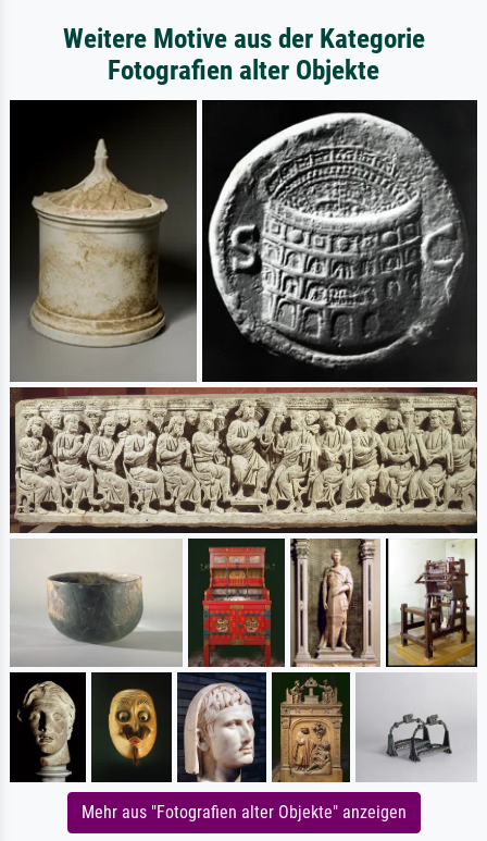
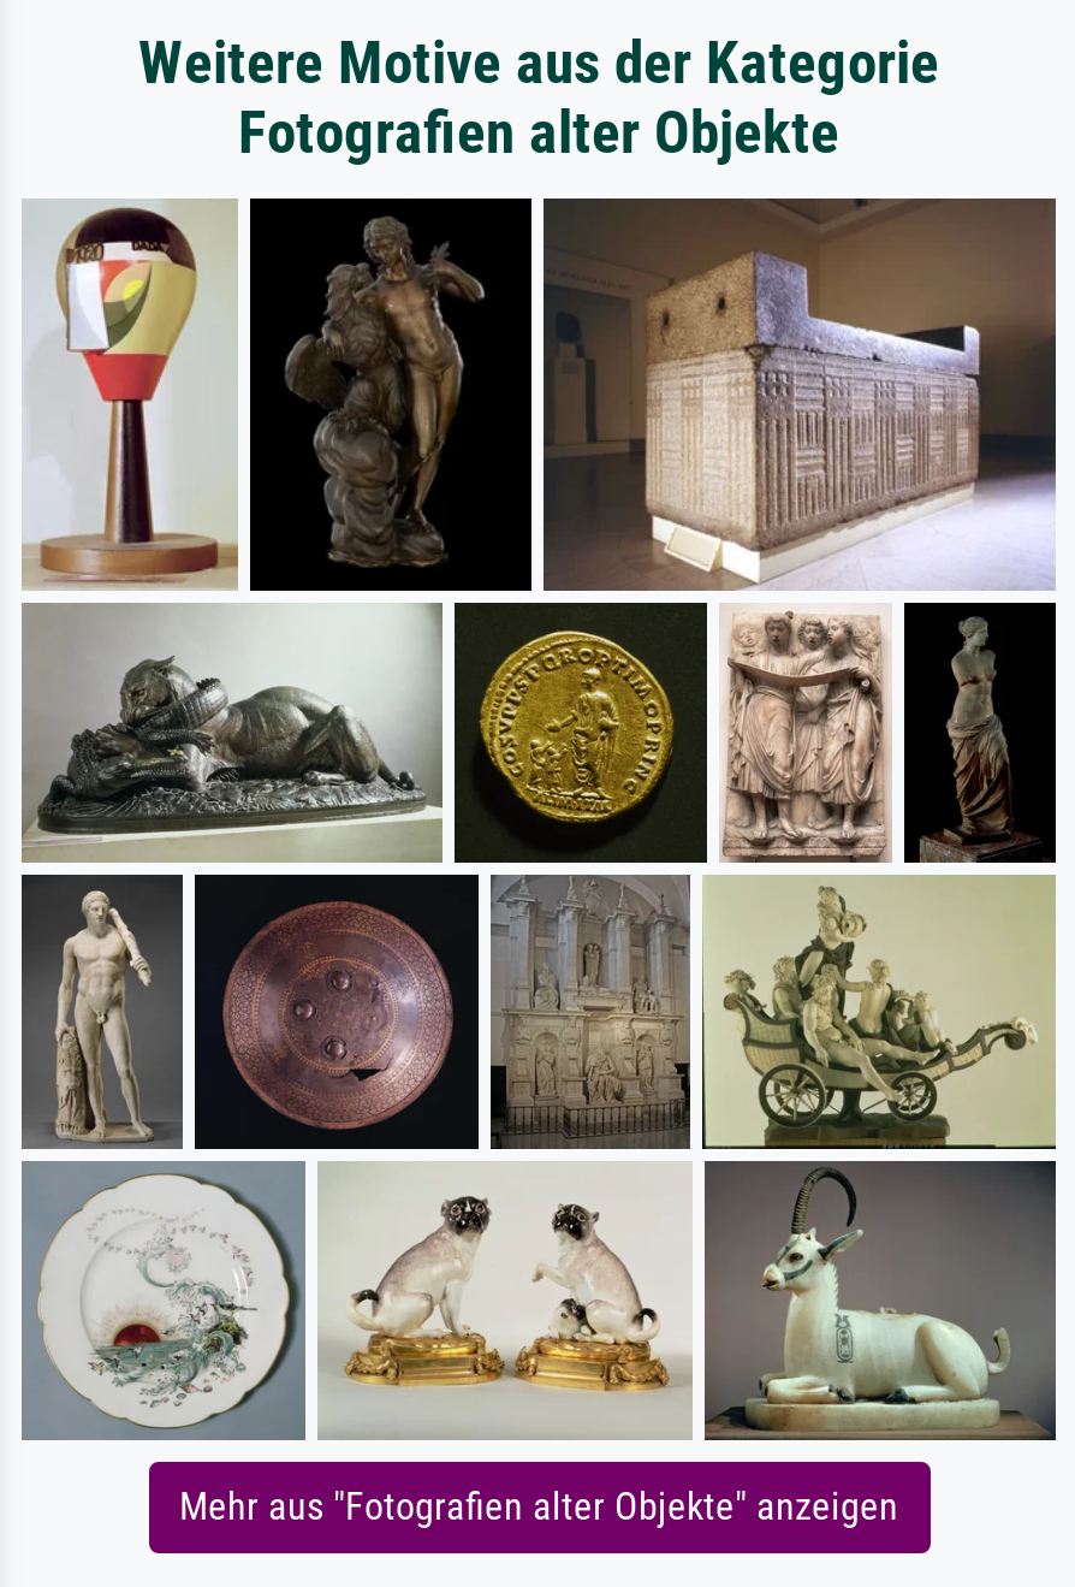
[9,99,478,783] [image] -> [22,196,1058,1443] [image]

